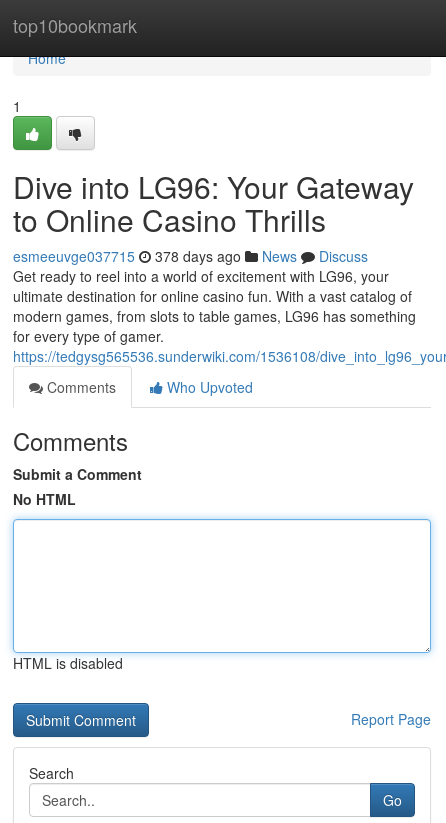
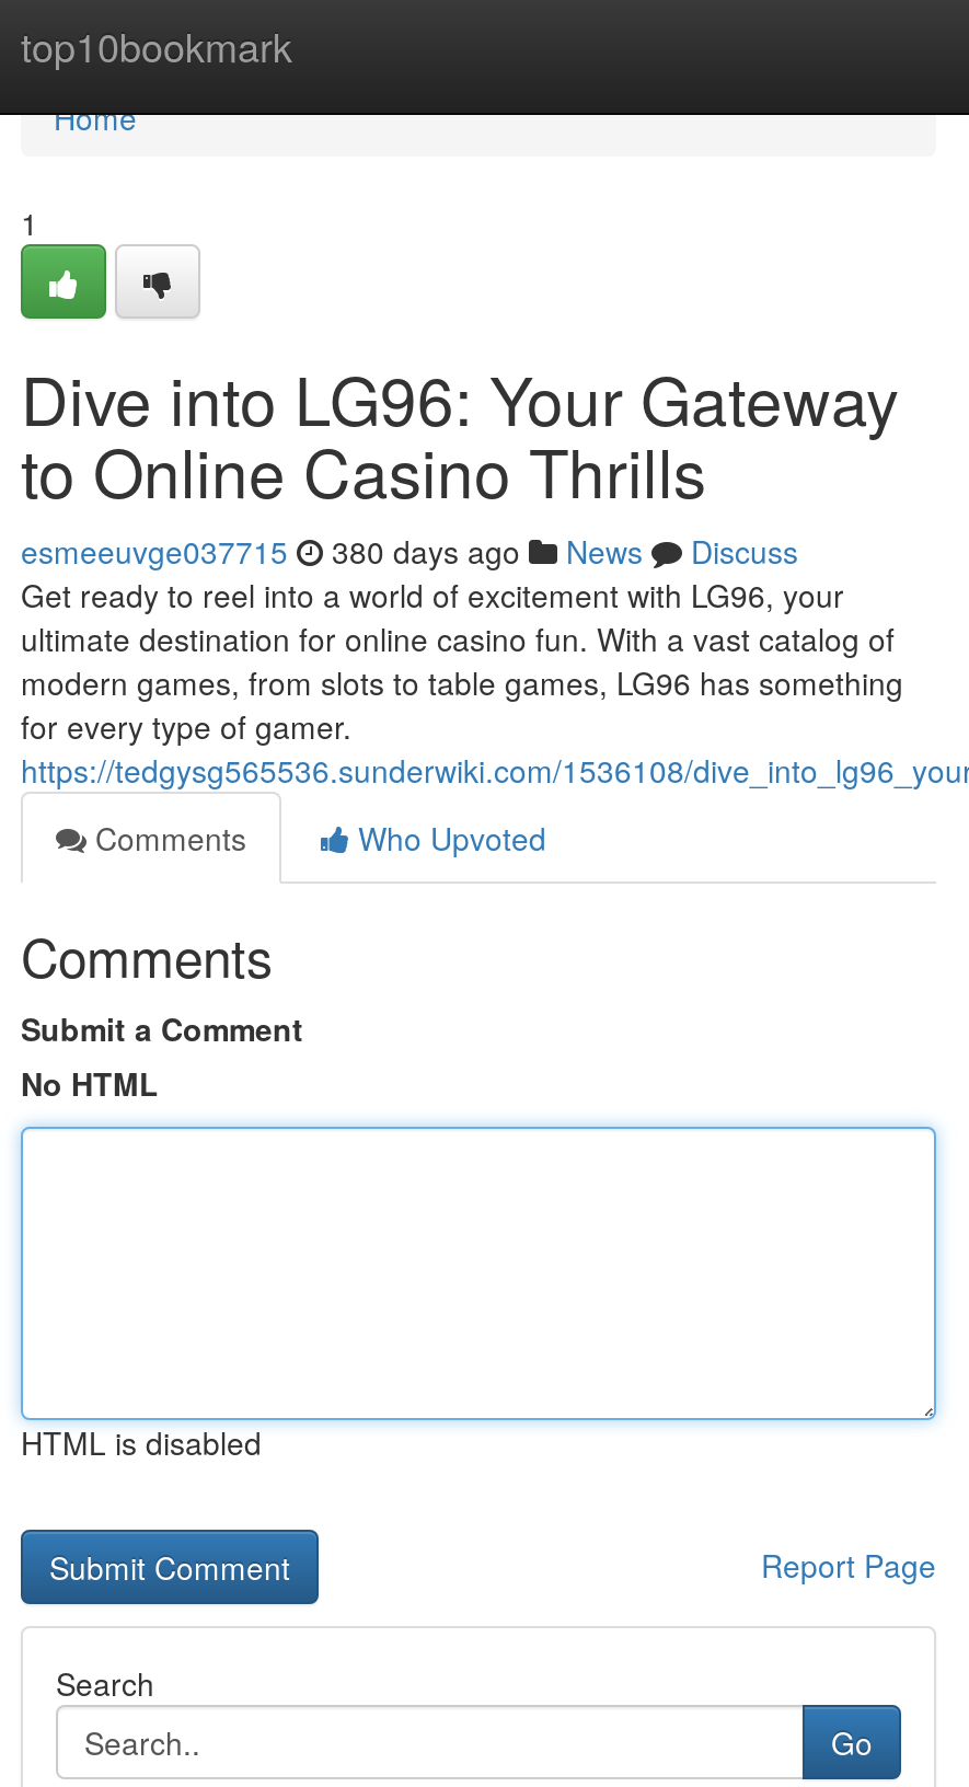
[13,246,368,266] esmeeuvge037715 378 days ago News Discuss -> [21,529,798,573] esmeeuvge037715 380 days ago News Discuss

